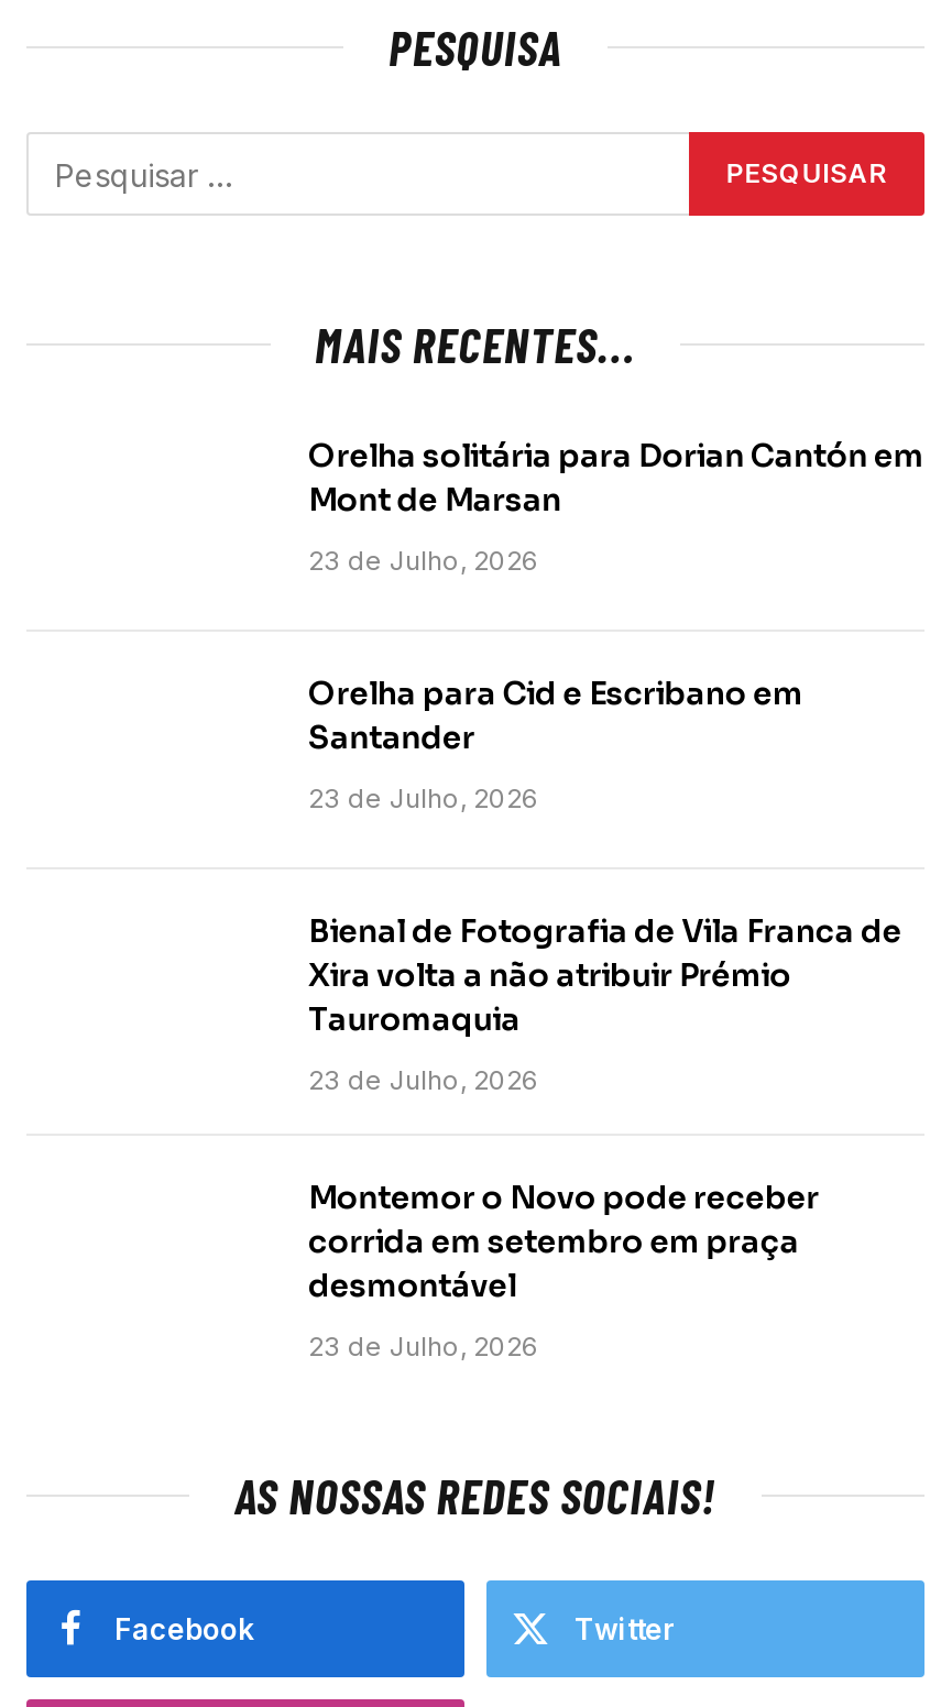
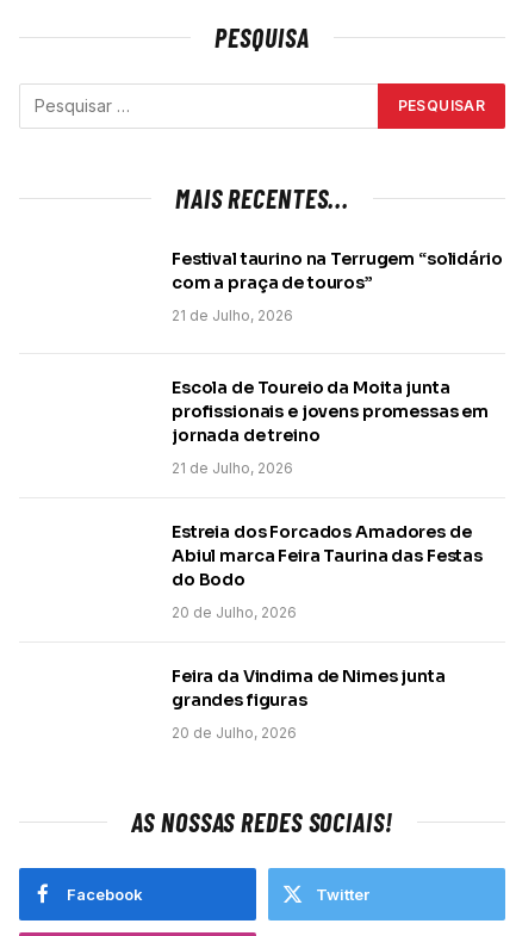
[308,436,924,520] Orelha solitária para Dorian Cantón em | Mont de Marsan -> [172,248,502,293] Festival taurino na Terrugem “solidário | com a praça de touros”
[308,544,539,577] 23 de Julho, 2026 -> [172,306,293,324] 21 de Julho, 2026
[308,674,803,757] Orelha para Cid e Escribano em | Santander -> [172,376,489,445] Escola de Toureio da Moita junta | profissionais e jovens promessas em | jornada de treino
[308,782,539,815] 23 de Julho, 2026 -> [172,459,293,476] 21 de Julho, 2026
[308,912,902,1039] Bienal de Fotografia de Vila Franca de | Xira volta a não atribuir Prémio | Tauromaquia -> [172,521,483,590] Estreia dos Forcados Amadores de | Abiul marca Feira Taurina das Festas | do Bodo
[308,1063,539,1096] 23 de Julho, 2026 -> [172,603,297,621] 20 de Julho, 2026
[308,1178,819,1306] Montemor o Novo pode receber | corrida em setembro em praça | desmontável -> [172,665,445,710] Feira da Vindima de Nimes junta | grandes figuras
[308,1330,539,1363] 23 de Julho, 2026 -> [172,723,297,741] 20 de Julho, 2026

